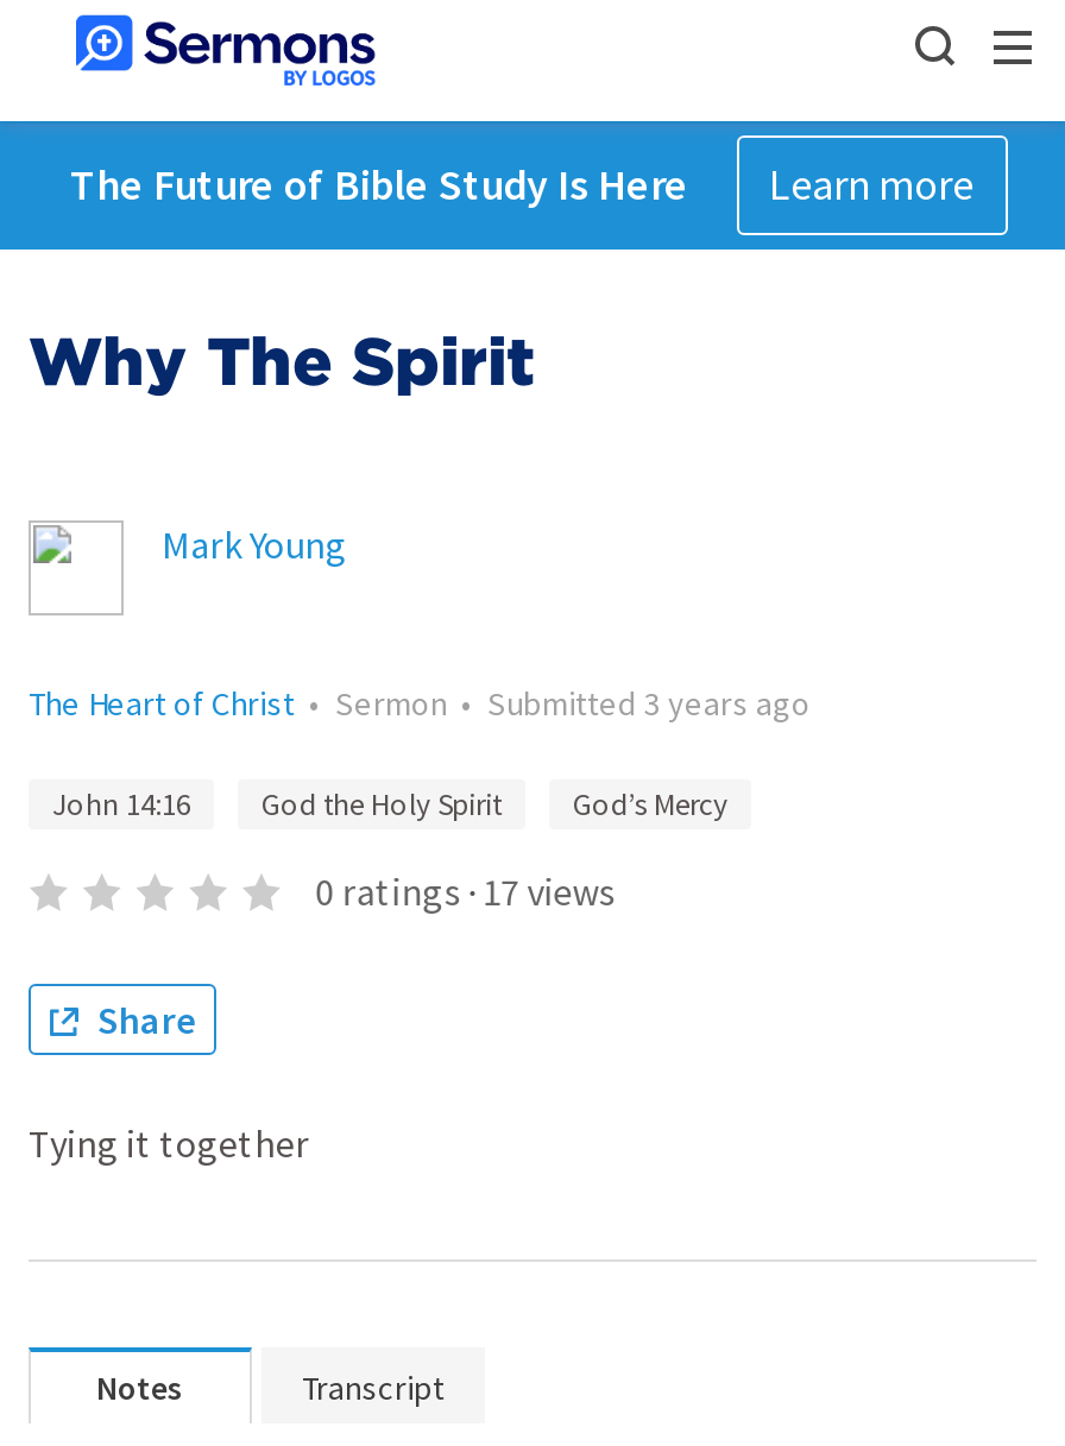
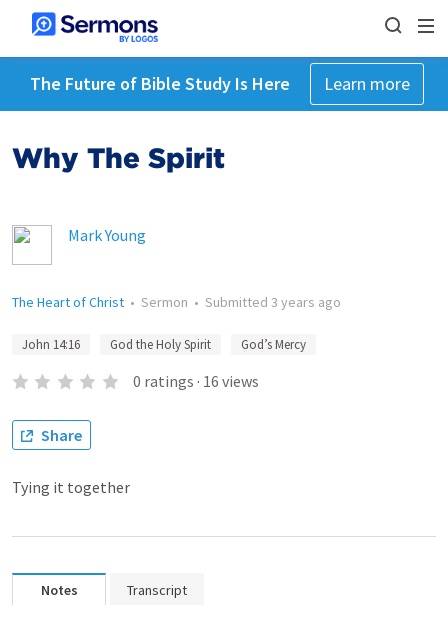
[315,867,615,915] 0 ratings · 17 views -> [133,371,259,391] 0 ratings · 16 views

